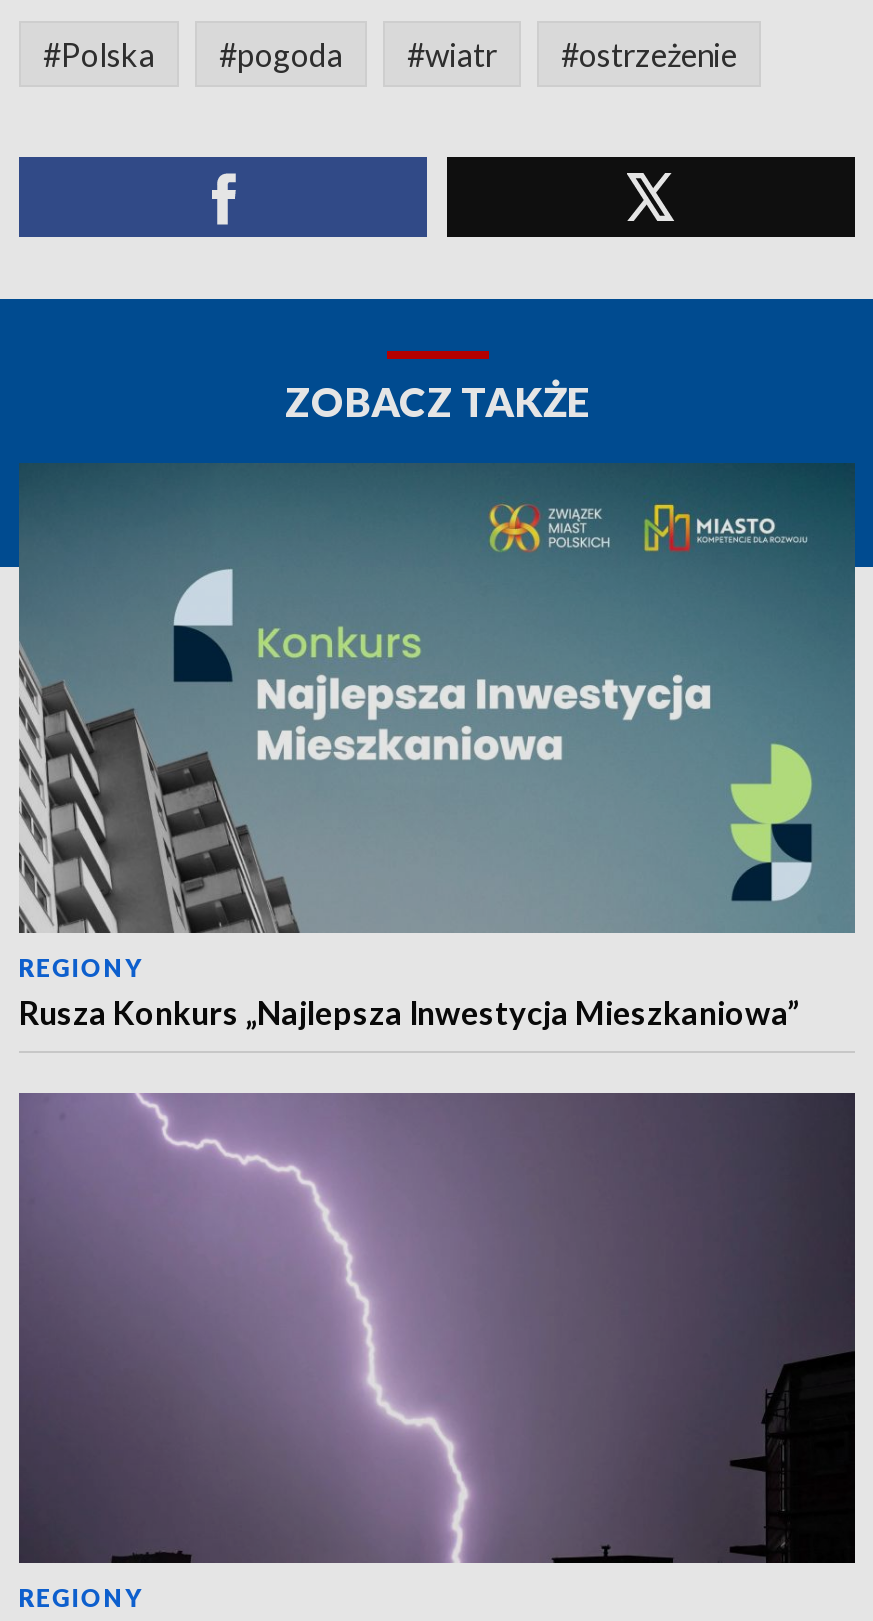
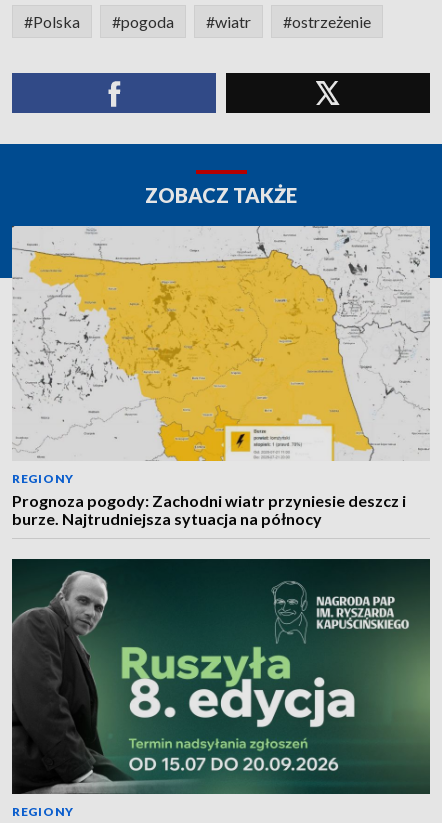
[17,463,857,1031] [image] | Rusza Konkurs „Najlepsza Inwestycja Mieszkaniowa” -> [11,225,431,528] [image] | Prognoza pogody: Zachodni wiatr przyniesie deszcz i | burze. Najtrudniejsza sytuacja na północy
[17,1091,857,1563] [image] -> [11,558,431,795] [image]

